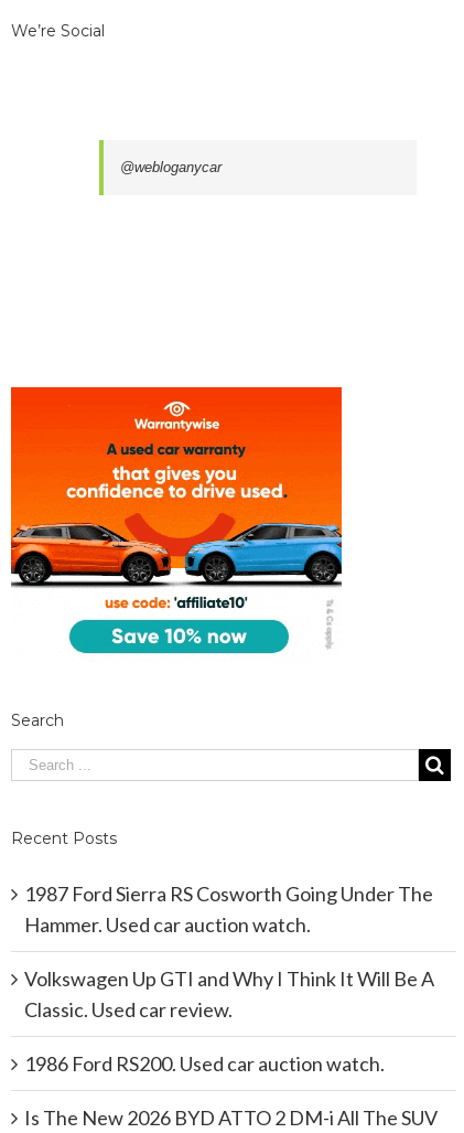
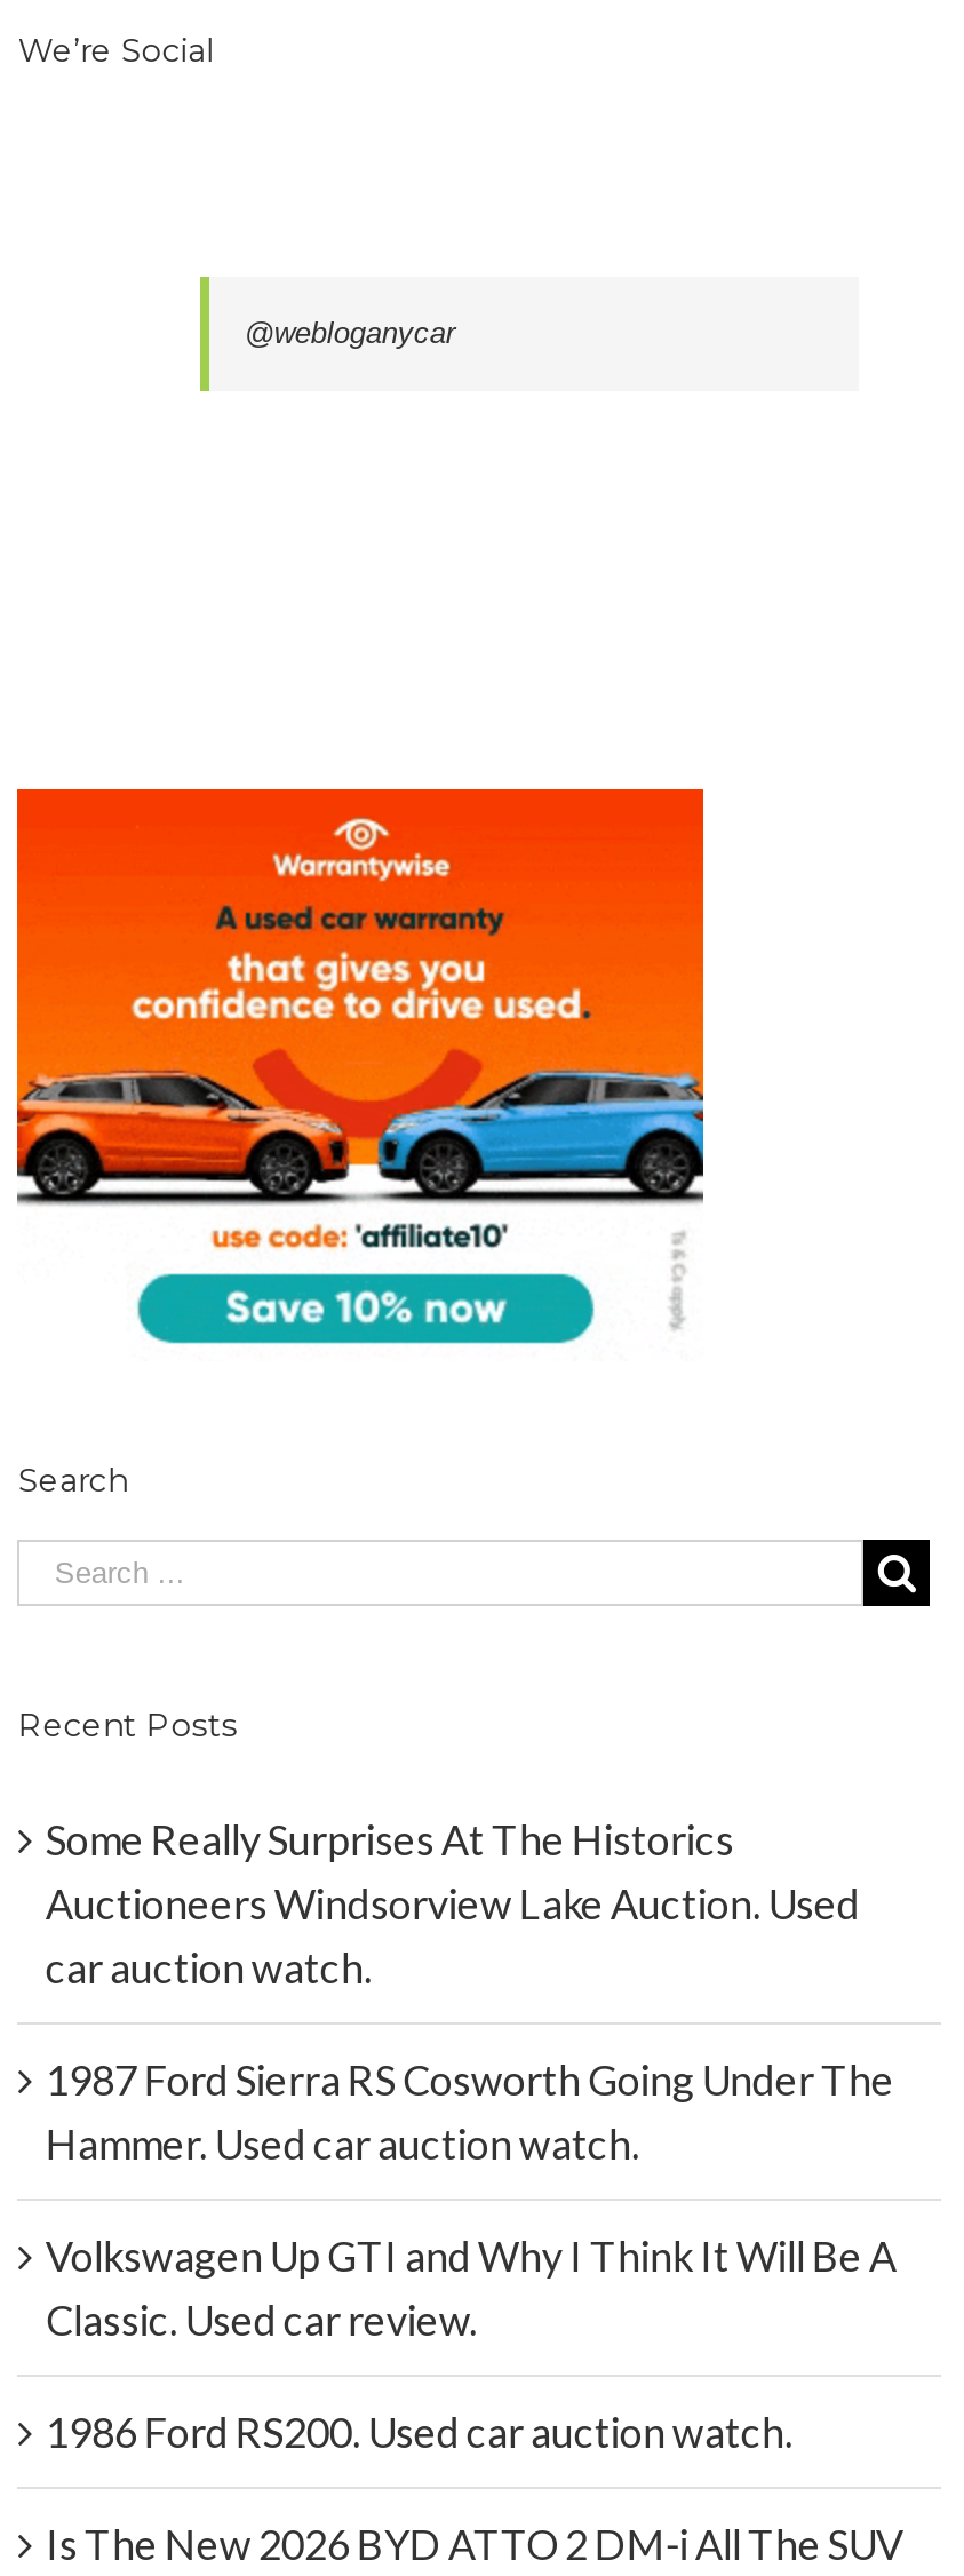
none -> [46,1813,860,1992] Some Really Surprises At The Historics | Auctioneers Windsorview Lake Auction. Used | car auction watch.

